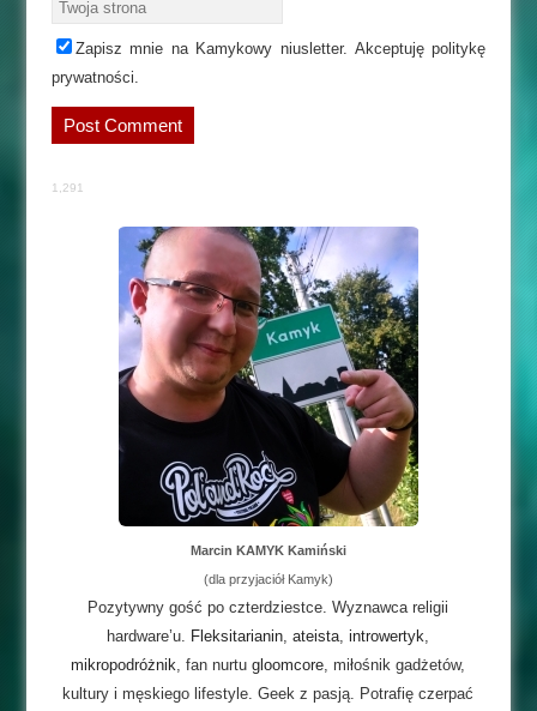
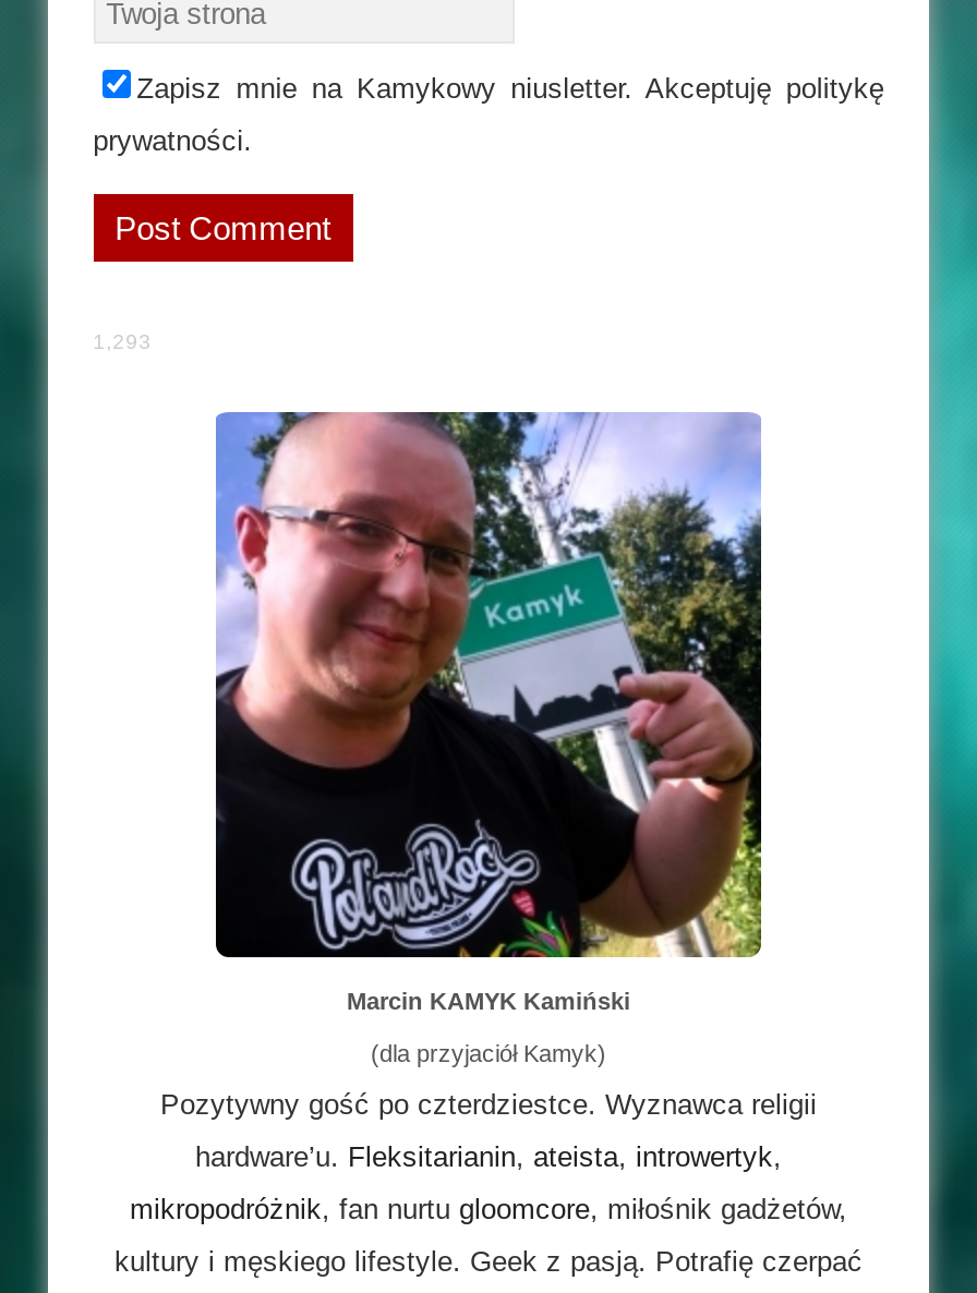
[51,181,83,194] 1,291 -> [93,329,152,353] 1,293

